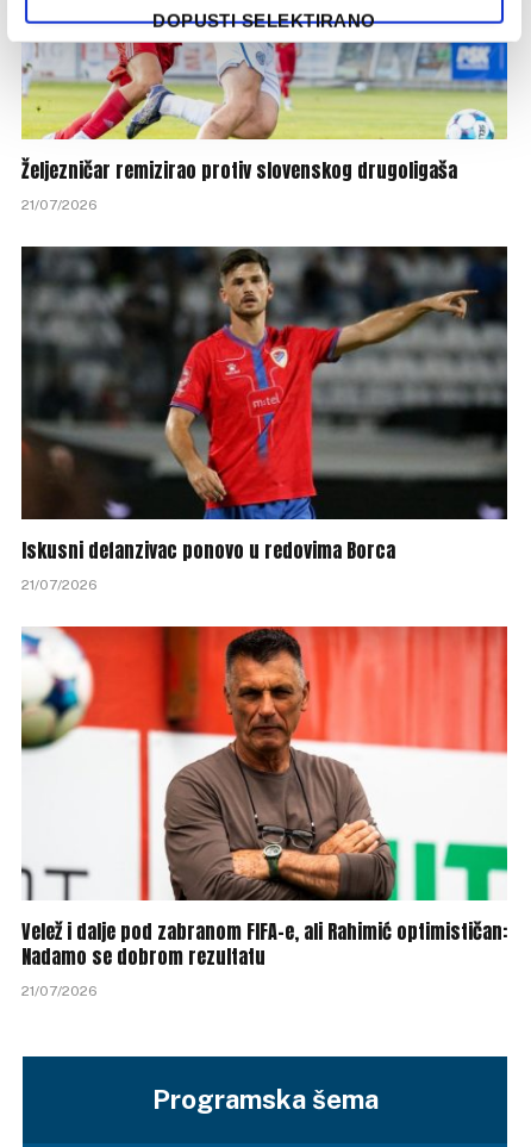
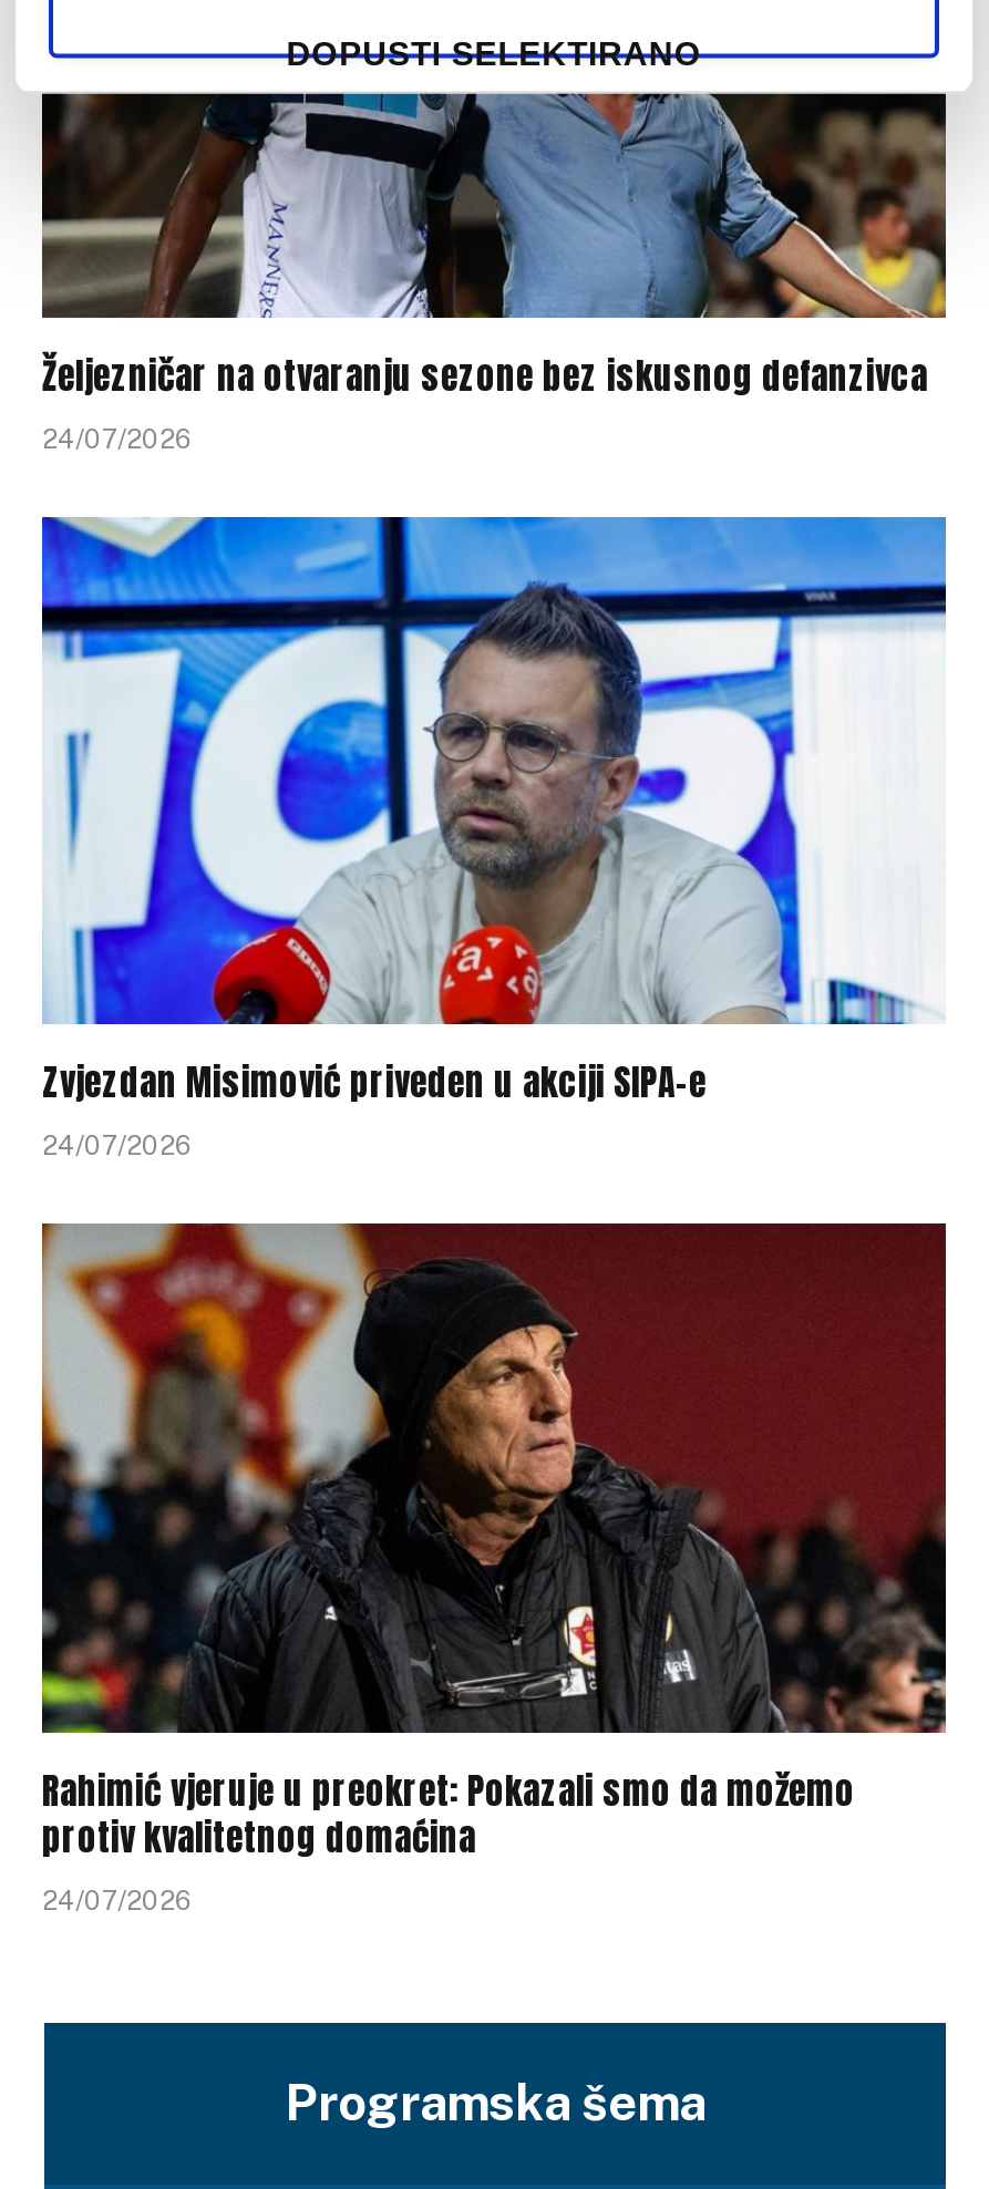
[20,42,508,213] [image] | Željezničar remizirao protiv slovenskog drugoligaša | 21/07/2026 -> [40,92,948,454] [image] | Željezničar na otvaranju sezone bez iskusnog defanzivca | 24/07/2026
[20,245,508,593] [image] | Iskusni defanzivac ponovo u redovima Borca | 21/07/2026 -> [40,515,948,1162] [image] | Zvjezdan Misimović priveden u akciji SIPA-e | 24/07/2026
[20,625,508,999] [image] | Velež i dalje pod zabranom FIFA-e, ali Rahimić optimističan: | Nadamo se dobrom rezultatu | 21/07/2026 -> [40,1221,948,1916] [image] | Rahimić vjeruje u preokret: Pokazali smo da možemo | protiv kvalitetnog domaćina | 24/07/2026

